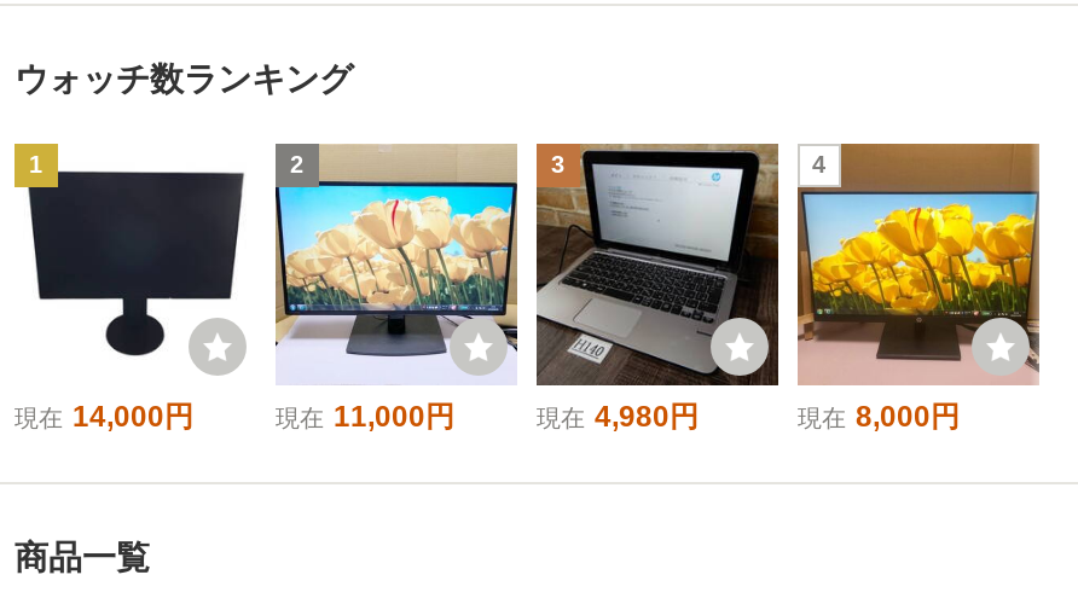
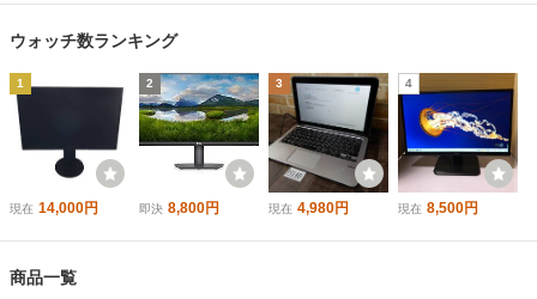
[273,144,520,433] [image] | 現在 11,000円 -> [138,73,260,216] [image] | 即決 8,800円
[795,175,1039,433] [image] | 現在 8,000円 -> [397,89,518,216] [image] | 現在 8,500円

